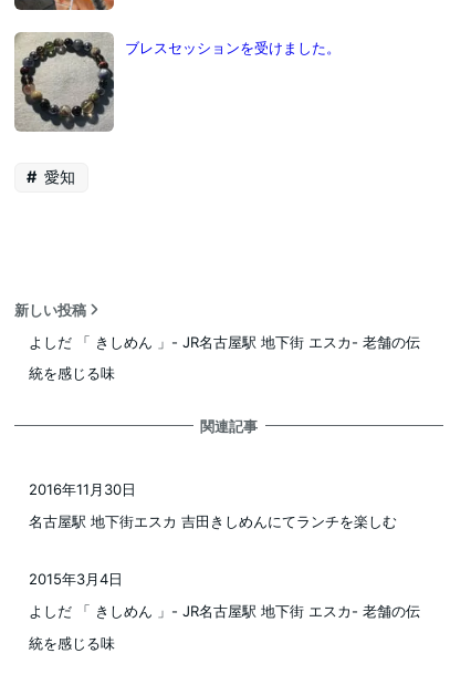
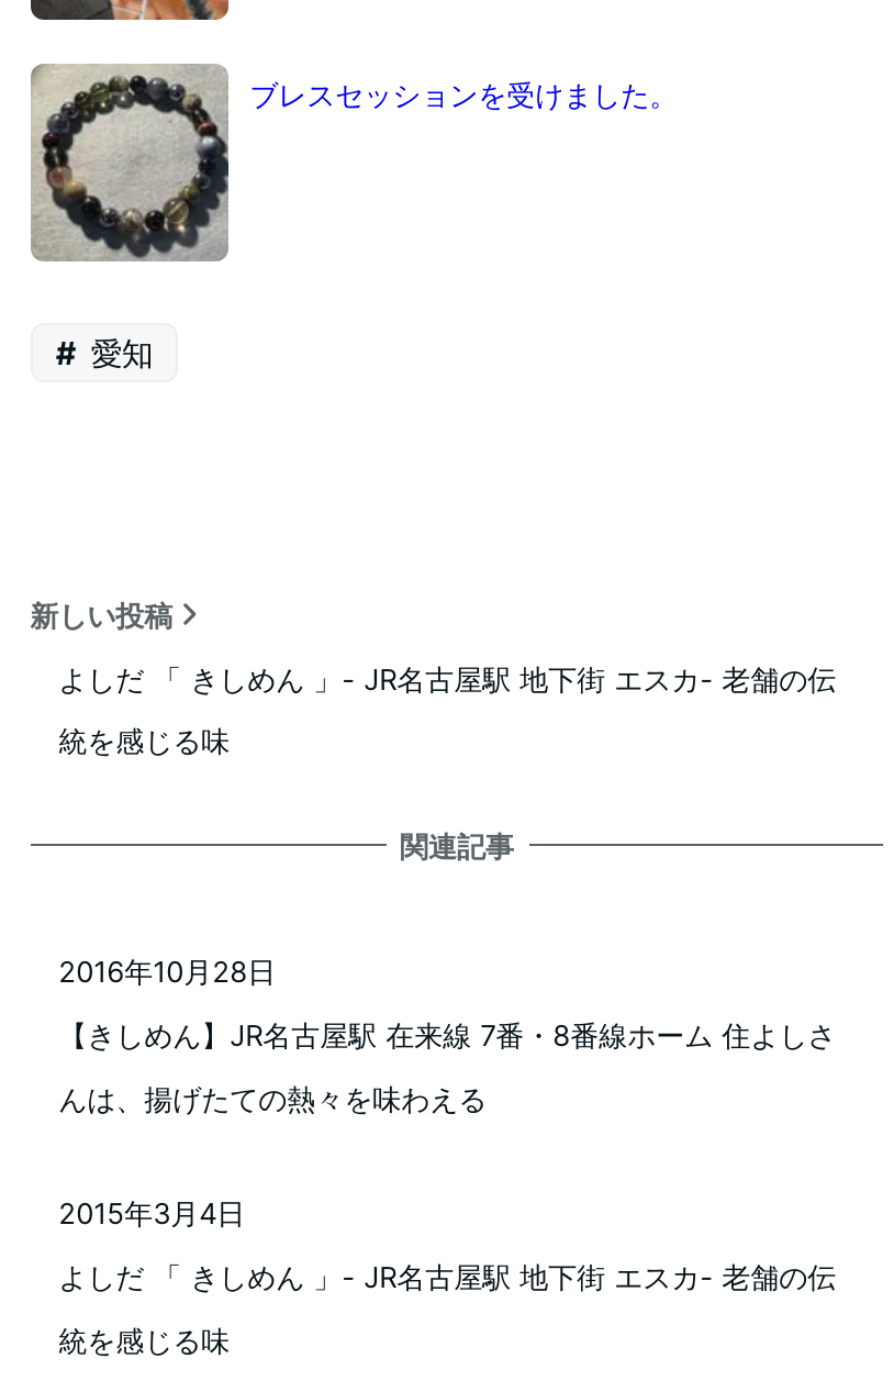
[28,481,136,498] 2016年11月30日 -> [58,954,276,989] 2016年10月28日
[28,513,396,530] 名古屋駅 地下街エスカ 吉田きしめんにてランチを楽しむ -> [58,1018,836,1117] 【きしめん】JR名古屋駅 在来線 7番・8番線ホーム 住よしさ | んは、揚げたての熱々を味わえる

